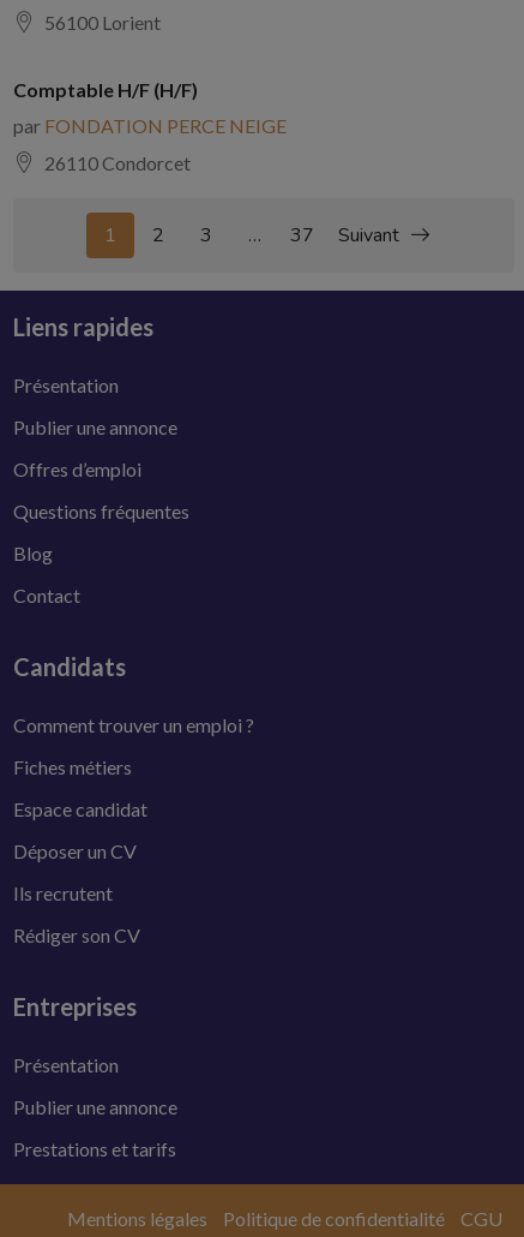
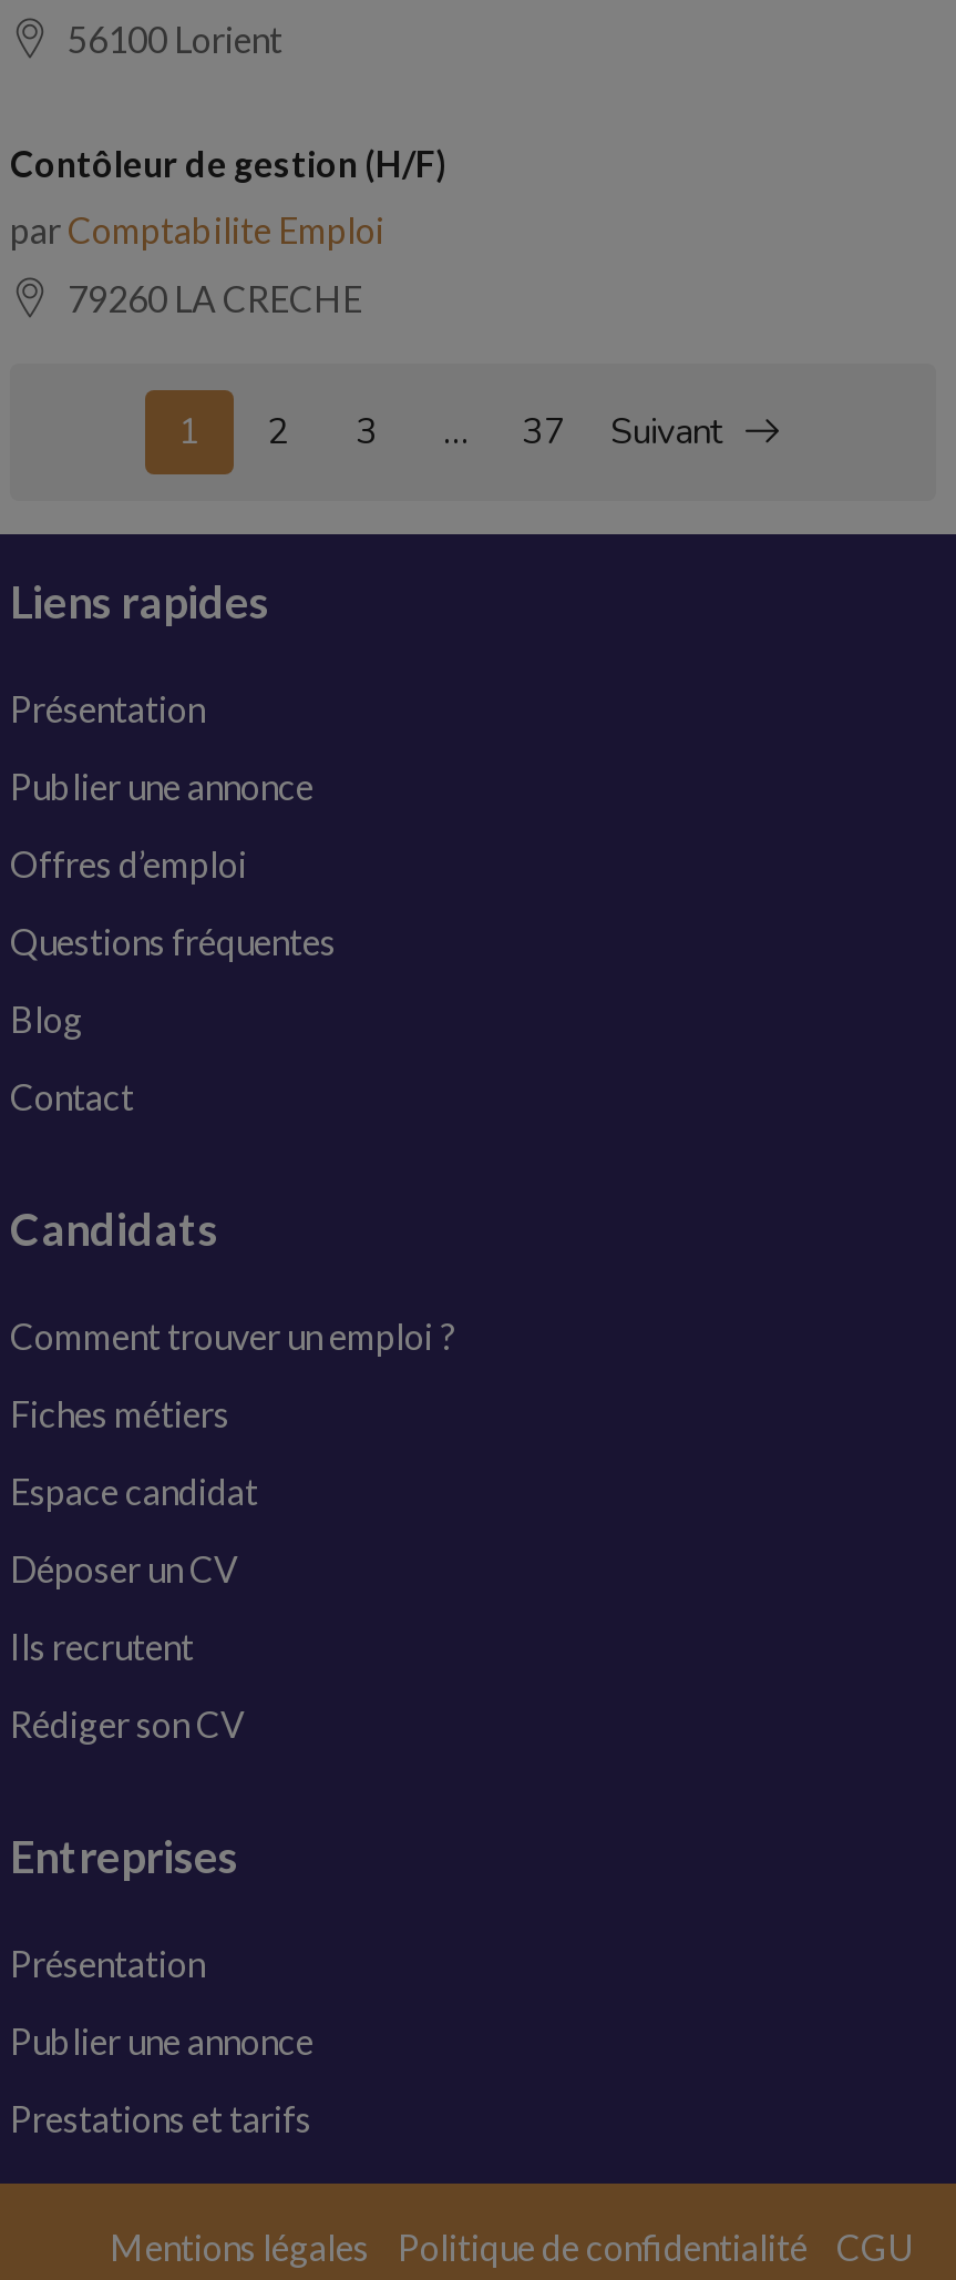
[13,78,198,100] Comptable H/F (H/F) -> [10,141,446,183] Contôleur de gestion (H/F)
[13,114,287,136] par FONDATION PERCE NEIGE -> [10,207,384,250] par Comptabilite Emploi
[44,151,191,174] 26110 Condorcet -> [68,276,362,318] 79260 LA CRECHE

